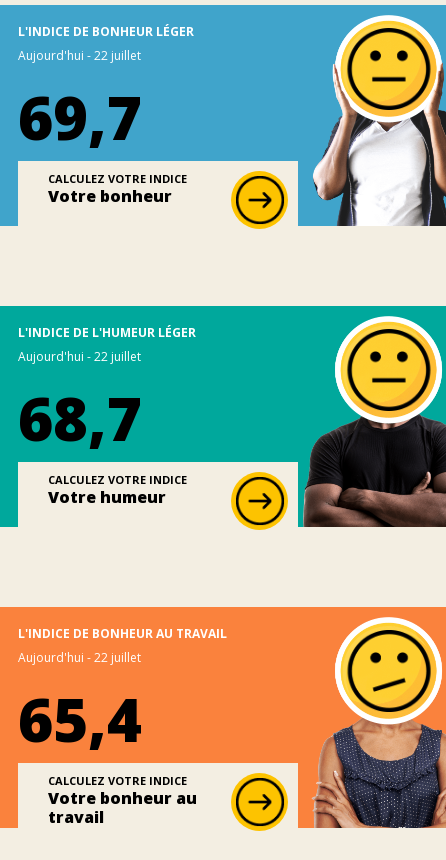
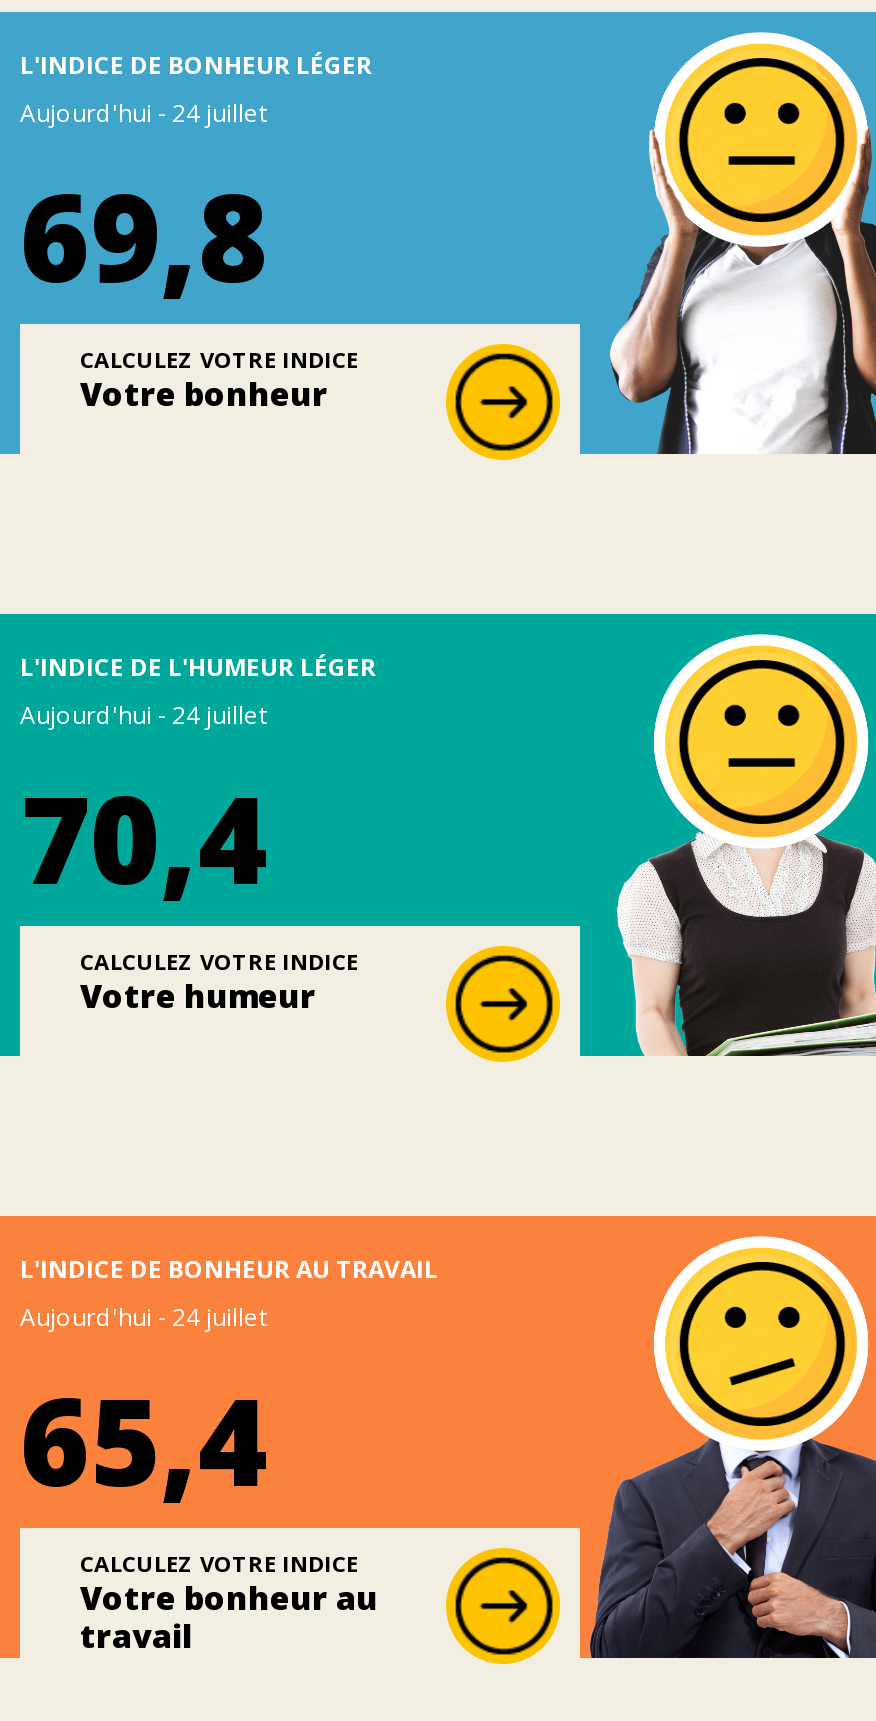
[18,47,141,64] Aujourd'hui - 22 juillet -> [20,95,266,129] Aujourd'hui - 24 juillet
[18,76,142,158] 69,7 -> [20,153,268,317] 69,8
[18,348,141,365] Aujourd'hui - 22 juillet -> [20,697,266,731] Aujourd'hui - 24 juillet
[18,377,142,459] 68,7 -> [20,755,268,919] 70,4
[302,414,443,528] [image] -> [590,830,870,1058] [image]
[18,649,141,666] Aujourd'hui - 22 juillet -> [20,1299,266,1333] Aujourd'hui - 24 juillet
[303,718,443,829] [image] -> [588,1438,870,1660] [image]

